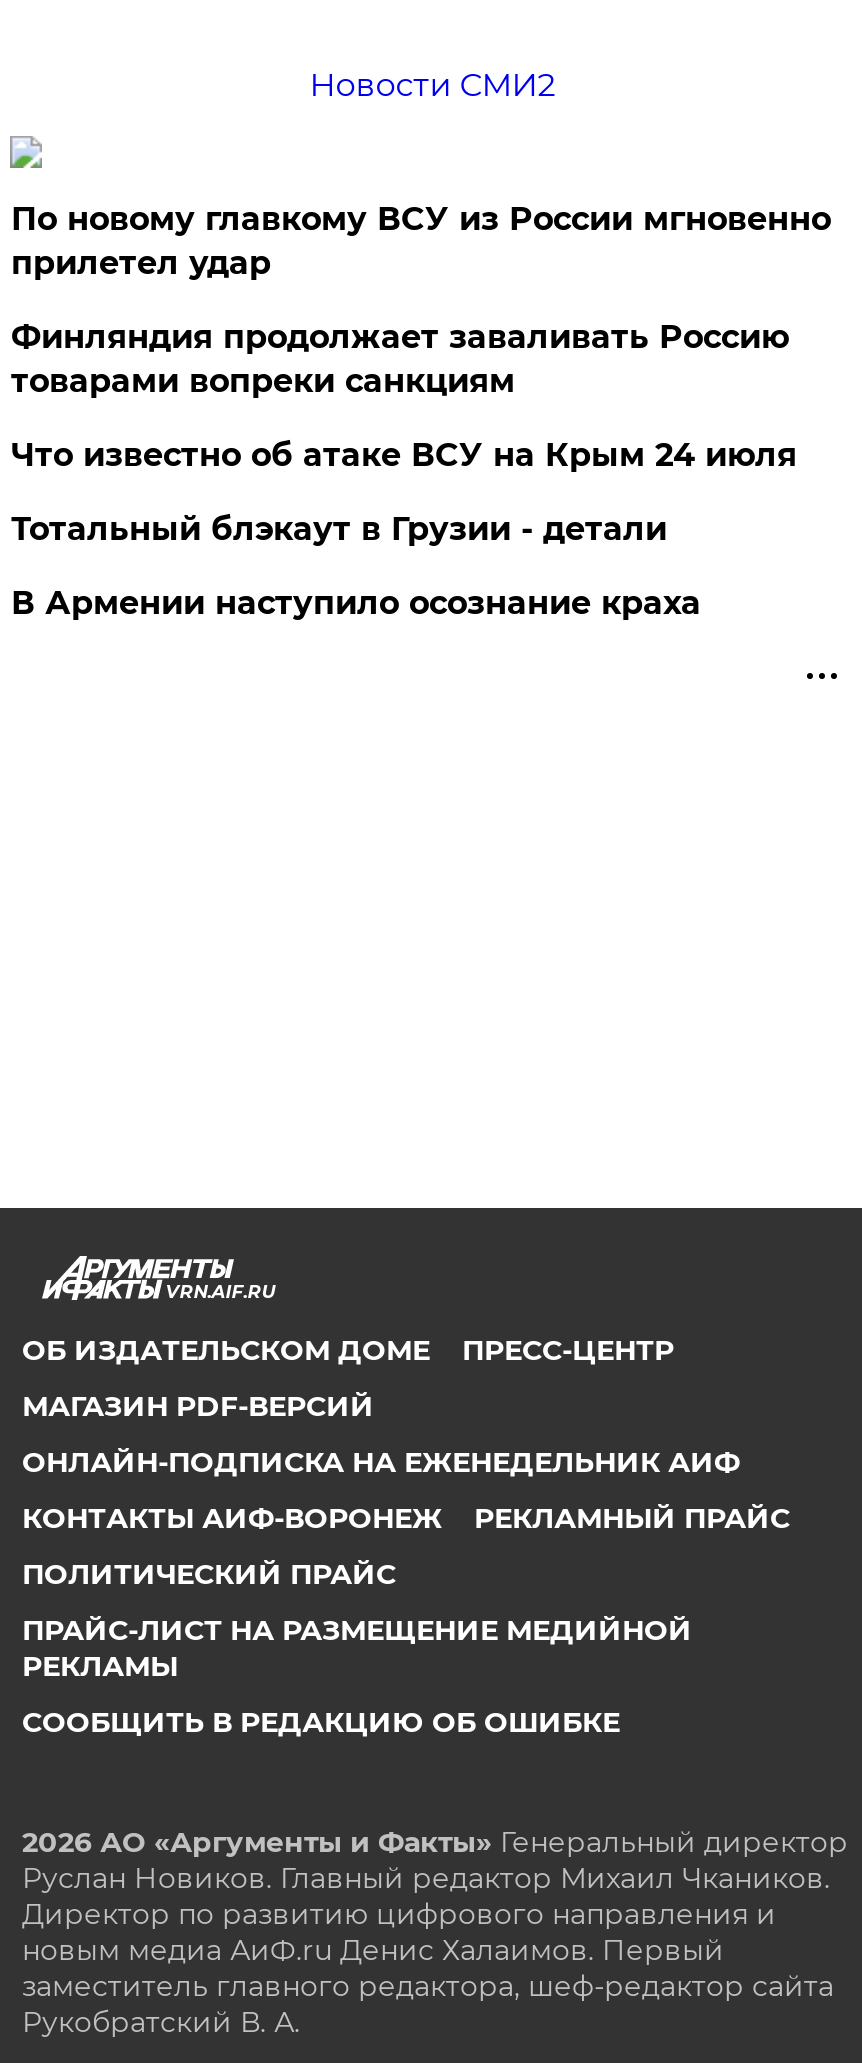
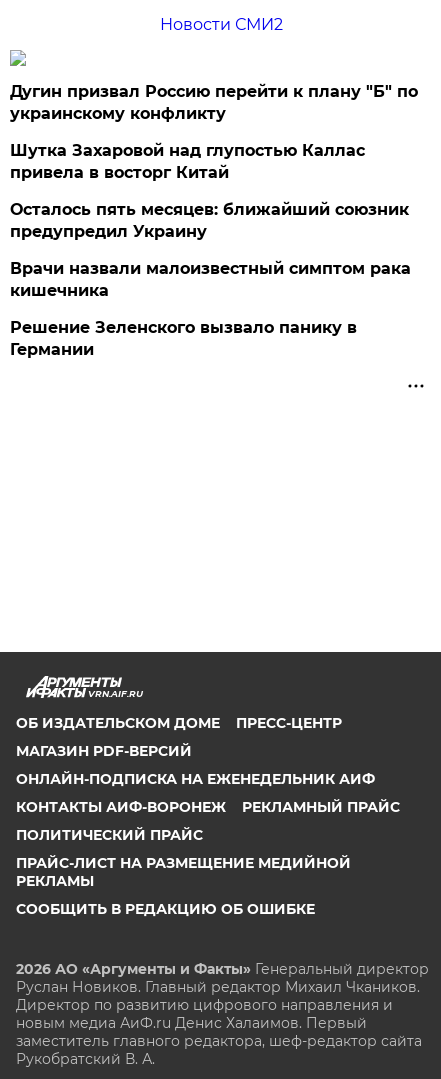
[11,200,831,282] По новому главкому ВСУ из России мгновенно | прилетел удар -> [10,82,418,123] Дугин призвал Россию перейти к плану "Б" по | украинскому конфликту
[11,318,789,400] Финляндия продолжает заваливать Россию | товарами вопреки санкциям -> [10,141,365,182] Шутка Захаровой над глупостью Каллас | привела в восторг Китай
[11,436,797,474] Что известно об атаке ВСУ на Крым 24 июля -> [10,200,409,241] Осталось пять месяцев: ближайший союзник | предупредил Украину
[11,510,667,548] Тотальный блэкаут в Грузии - детали -> [10,259,411,300] Врачи назвали малоизвестный симптом рака | кишечника
[11,584,701,622] В Армении наступило осознание краха -> [10,318,357,359] Решение Зеленского вызвало панику в | Германии

